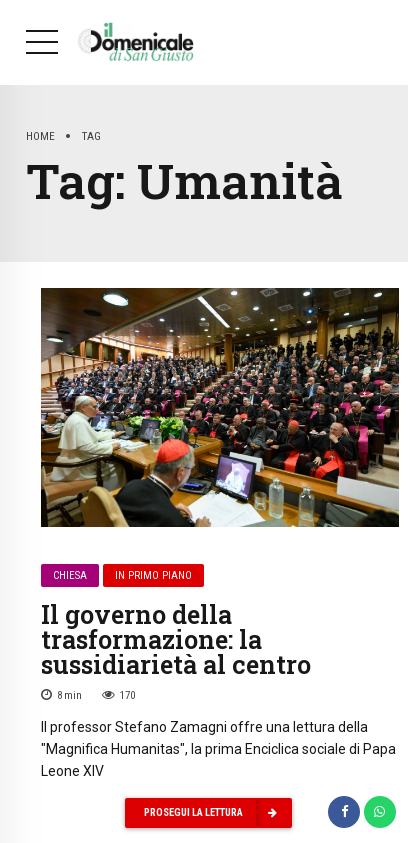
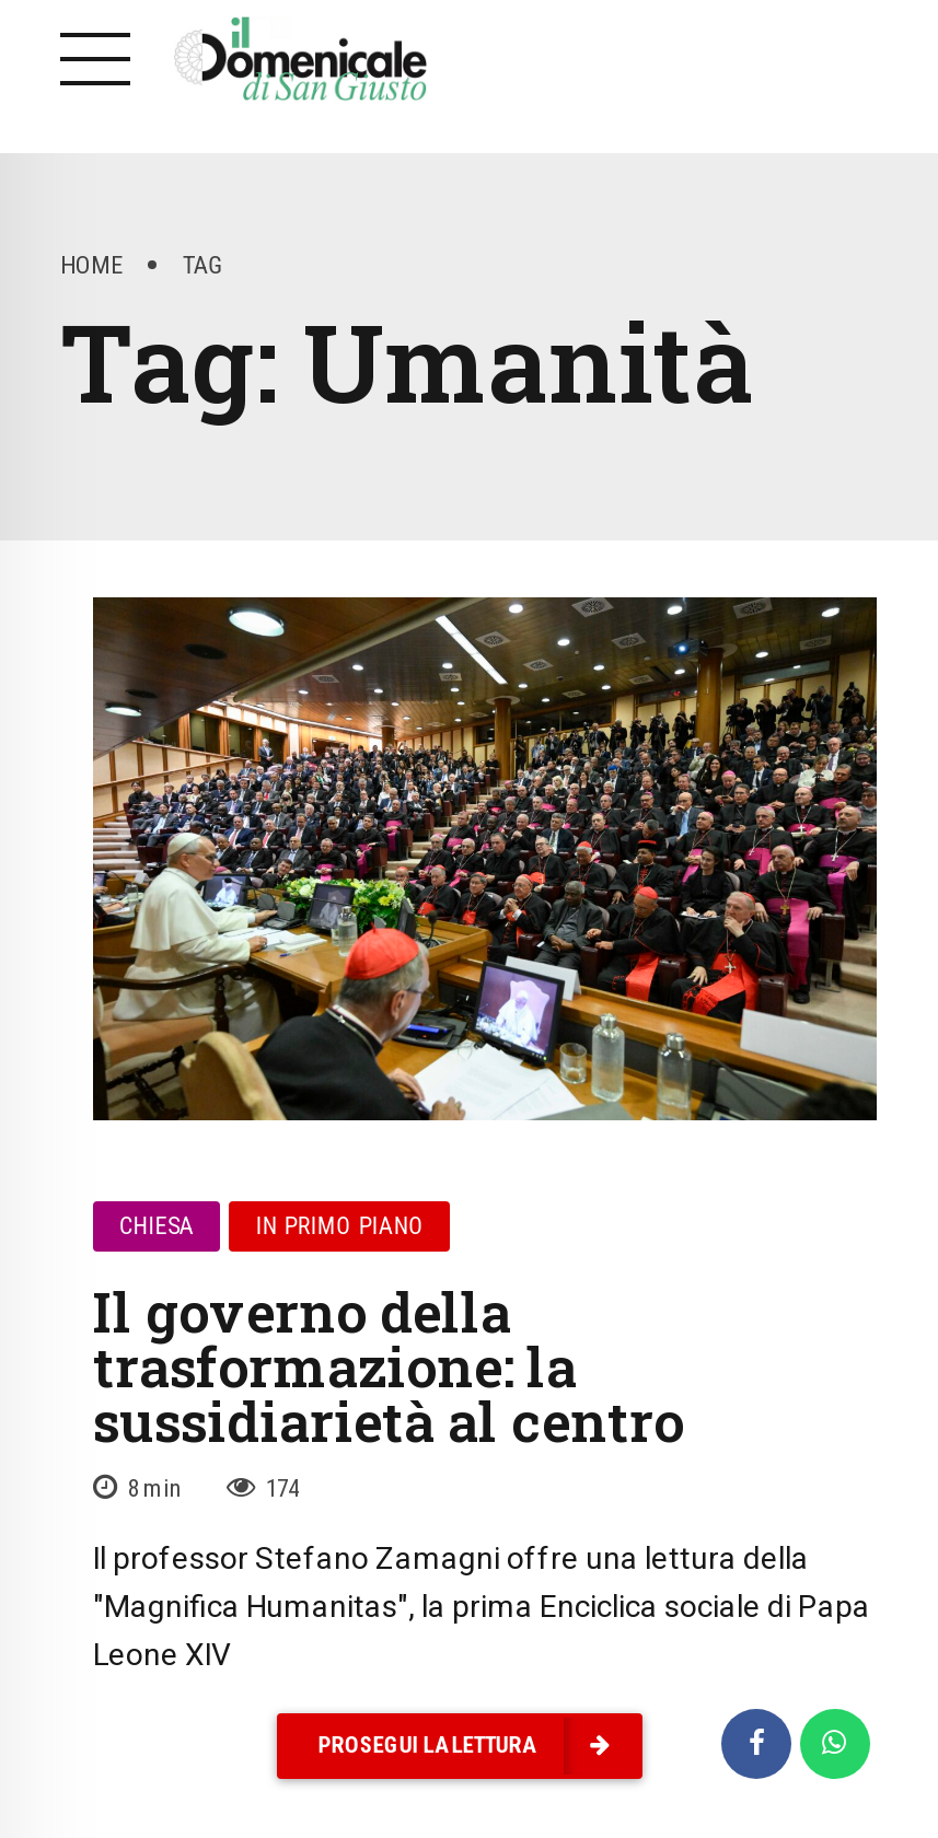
[120,689,135,702] 170 -> [266,1474,299,1502] 174

